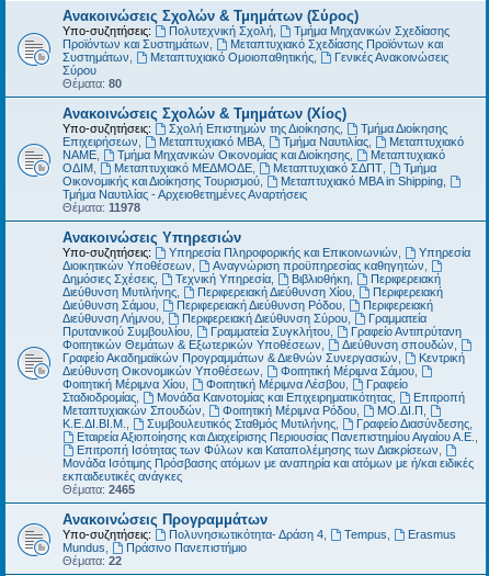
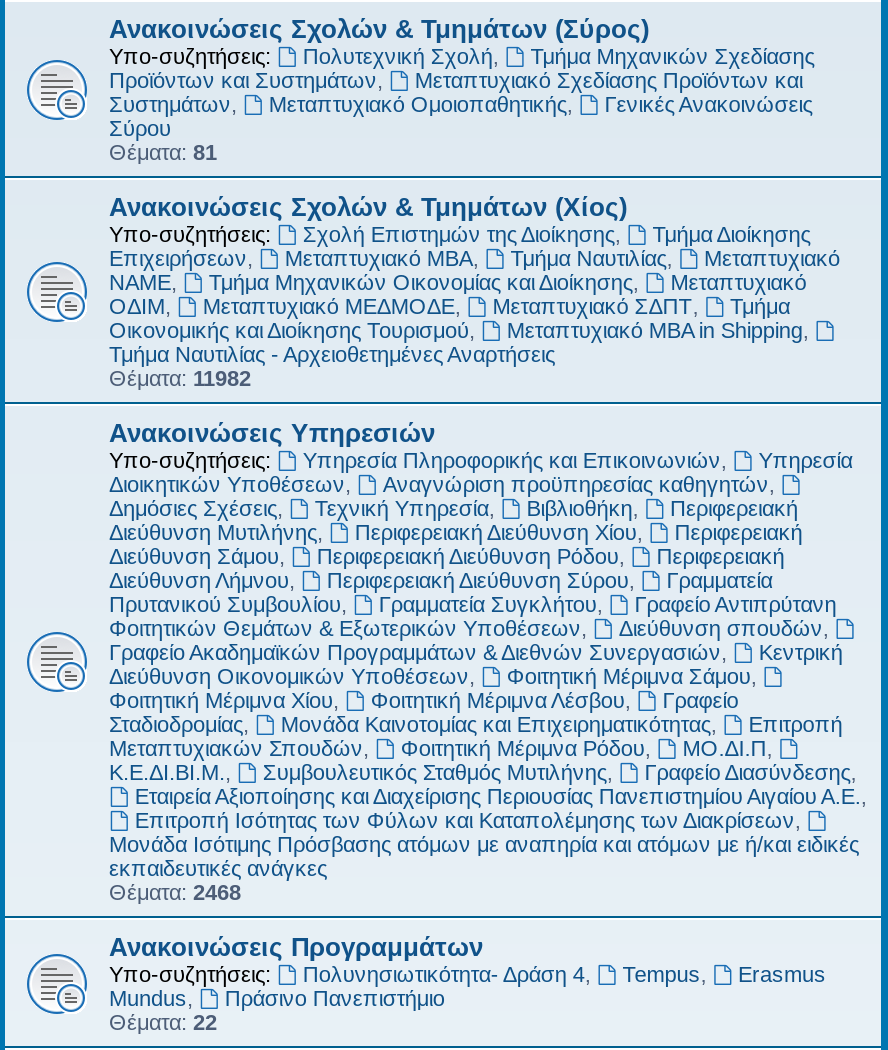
[62,77,122,90] Θέματα: 80 -> [109,140,217,164] Θέματα: 81
[62,201,140,214] Θέματα: 11978 -> [109,366,251,390] Θέματα: 11982
[62,483,135,496] Θέματα: 2465 -> [109,880,241,904] Θέματα: 2468

